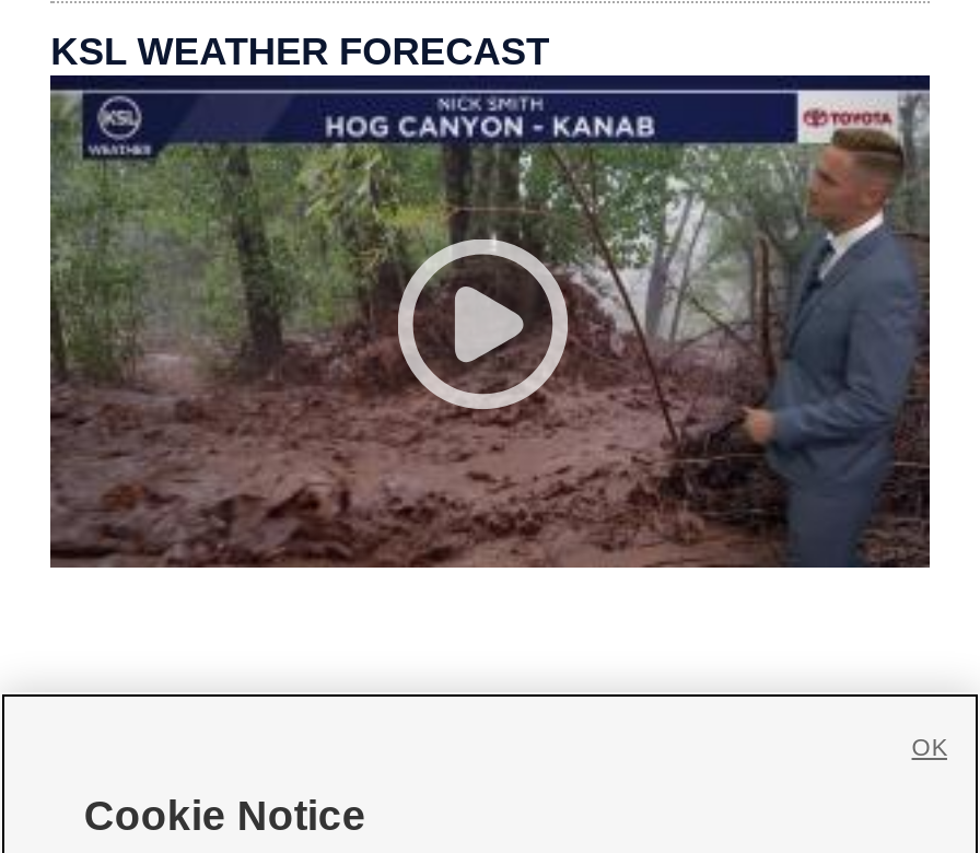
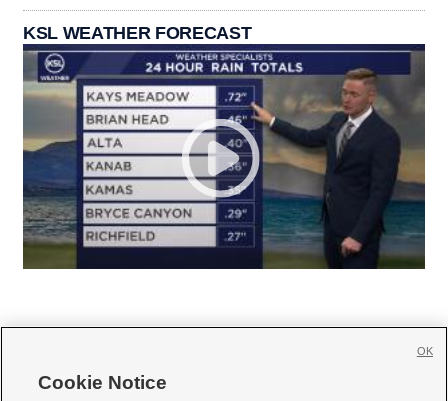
[50,74,930,571] [image] -> [23,43,425,270] [image]

